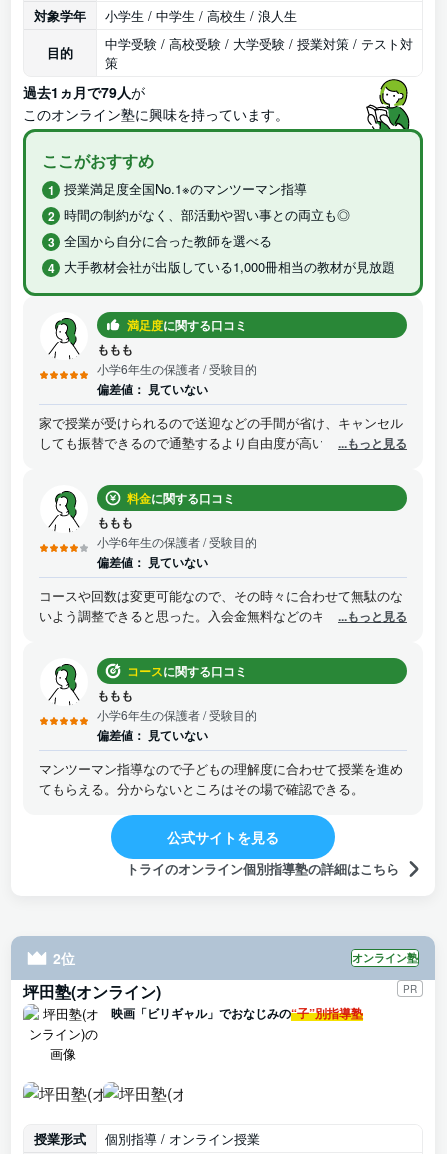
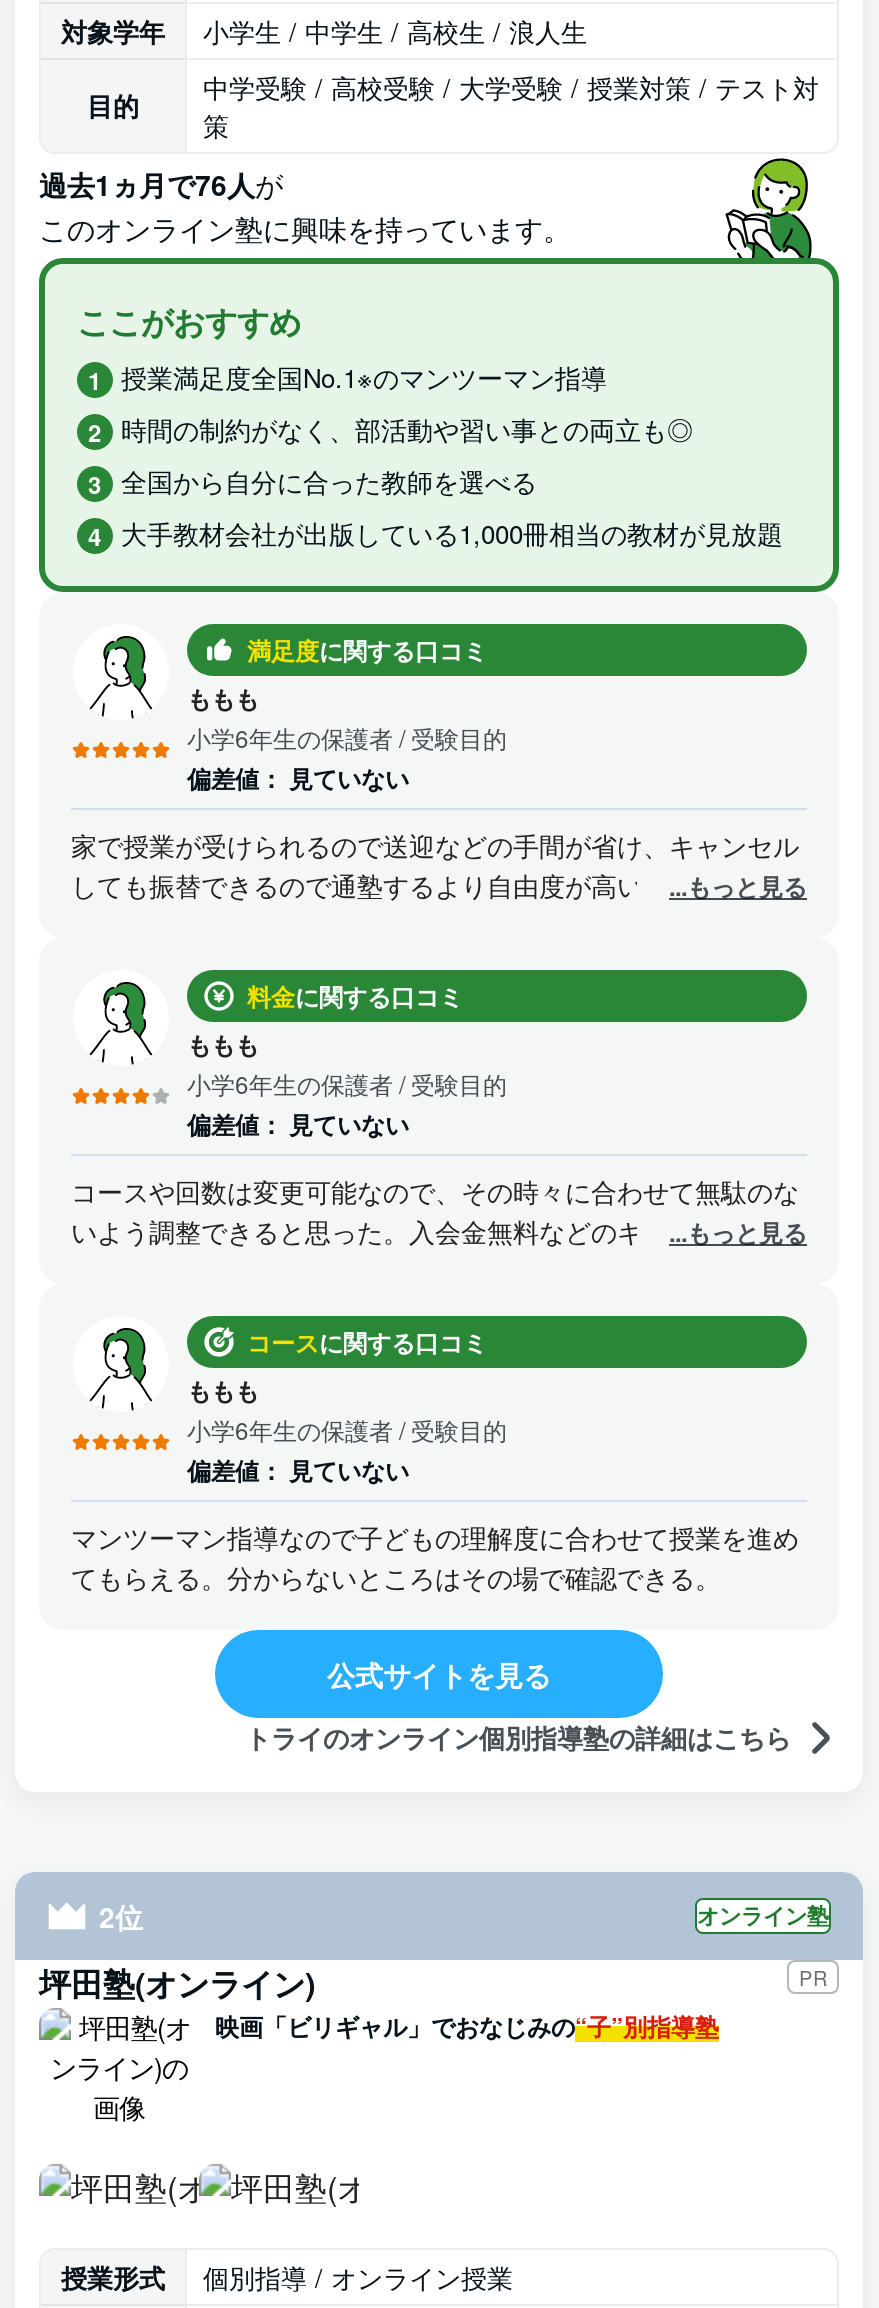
[23,82,145,102] 過去1ヵ月で79人が -> [39,164,283,204] 過去1ヵ月で76人が

